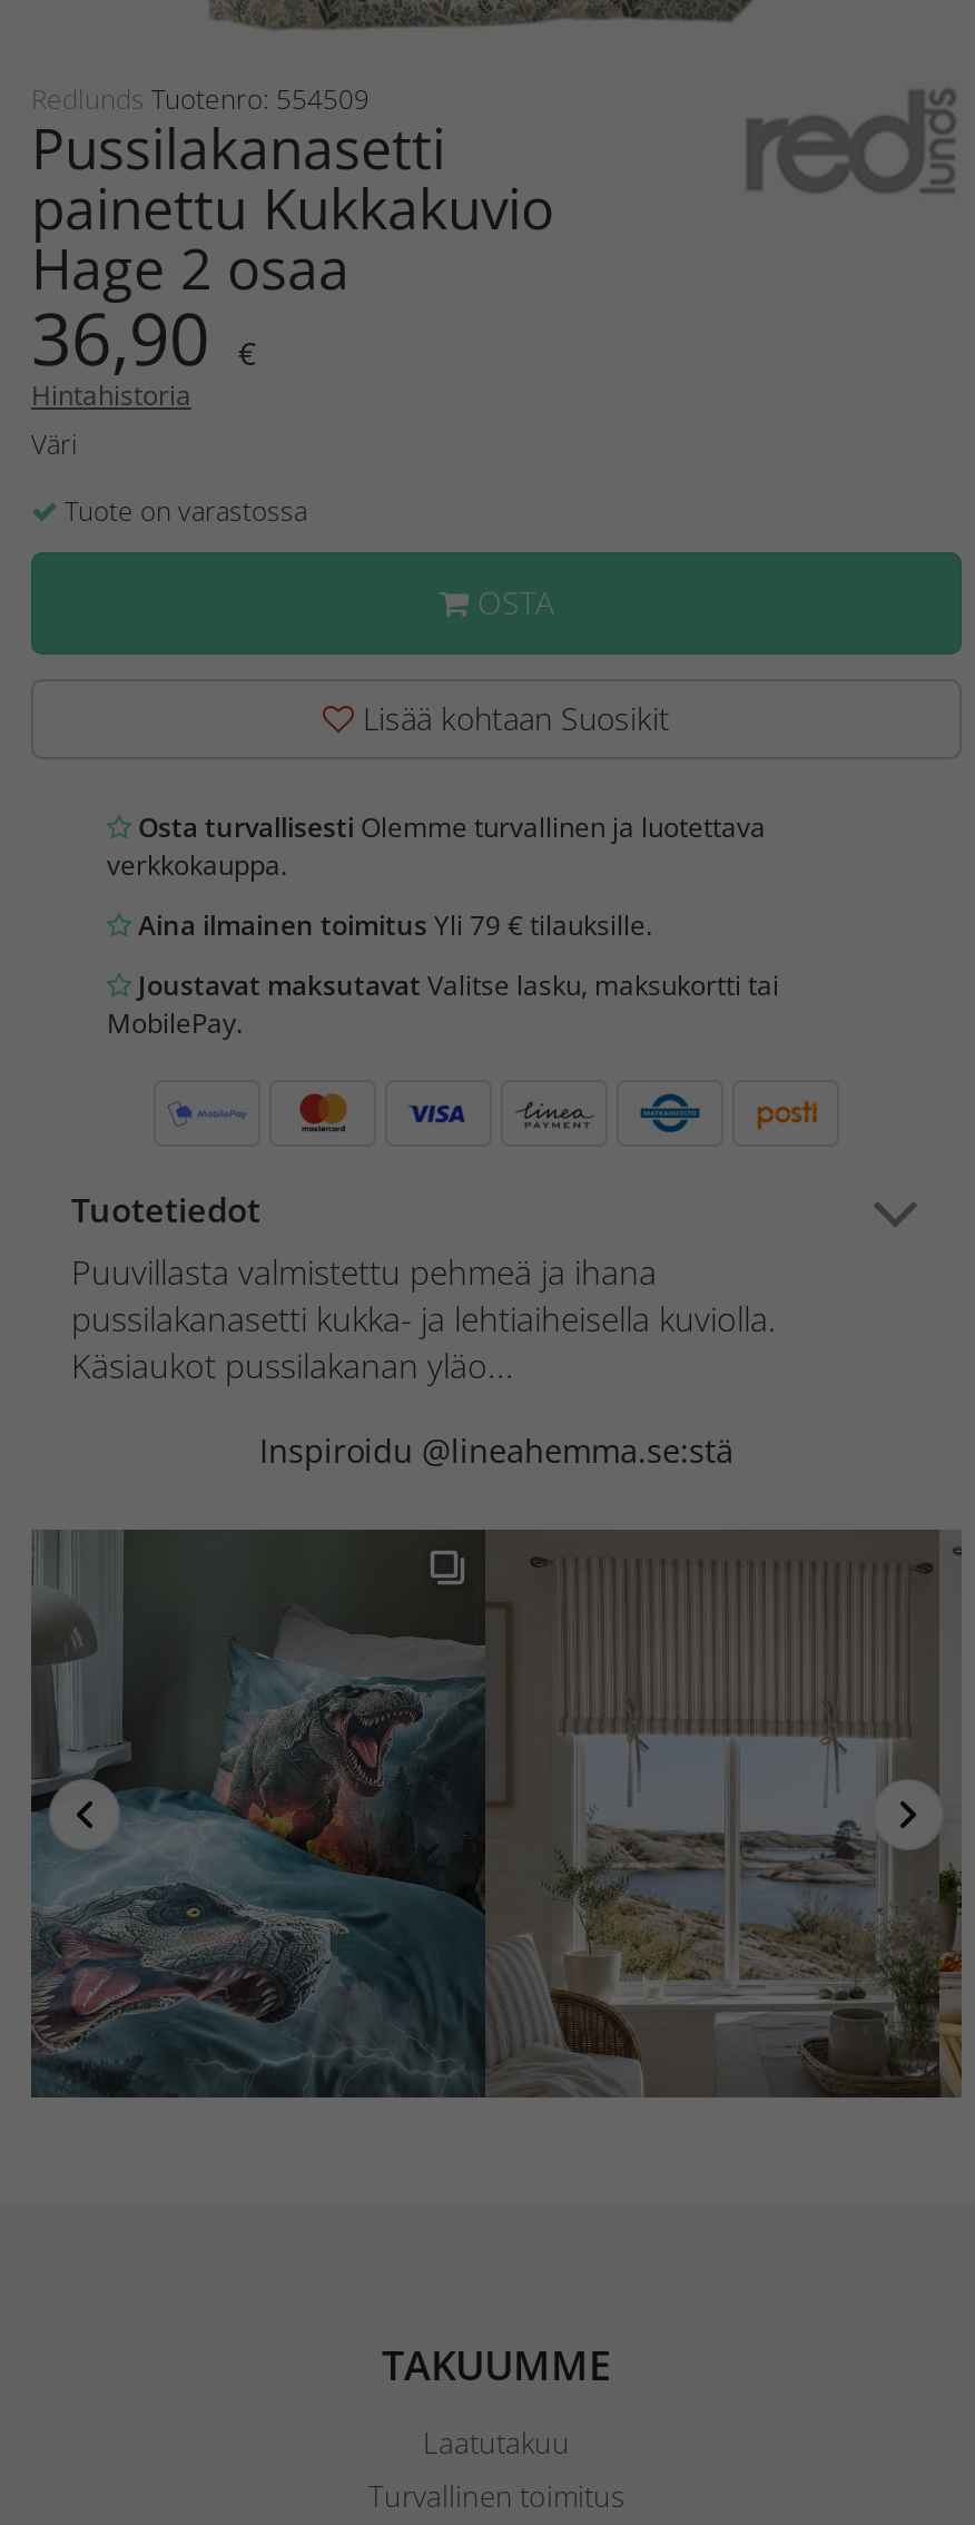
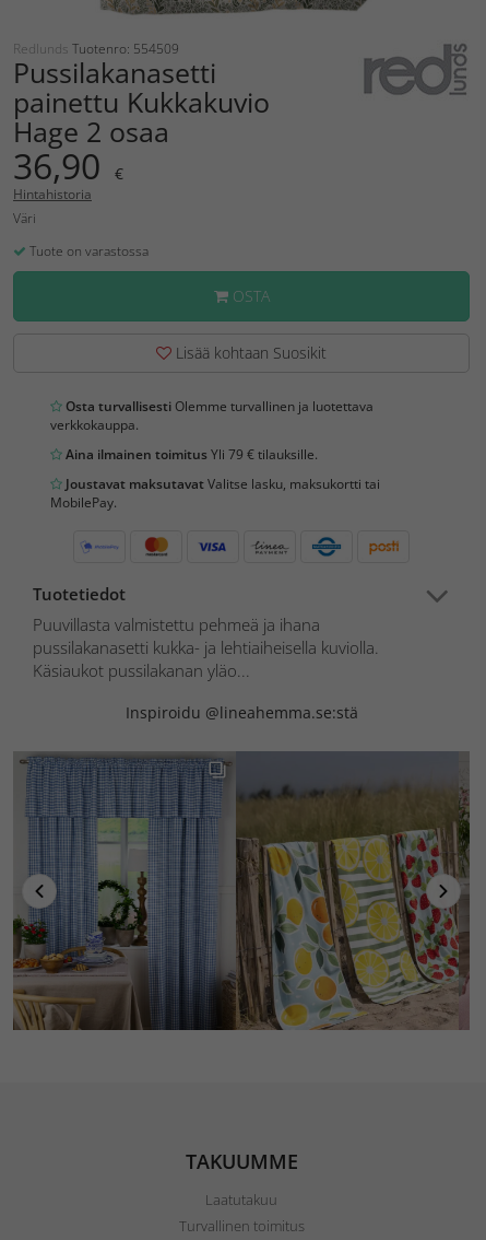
[29,1530,962,2100] [image] -> [12,751,471,1031] [image]

